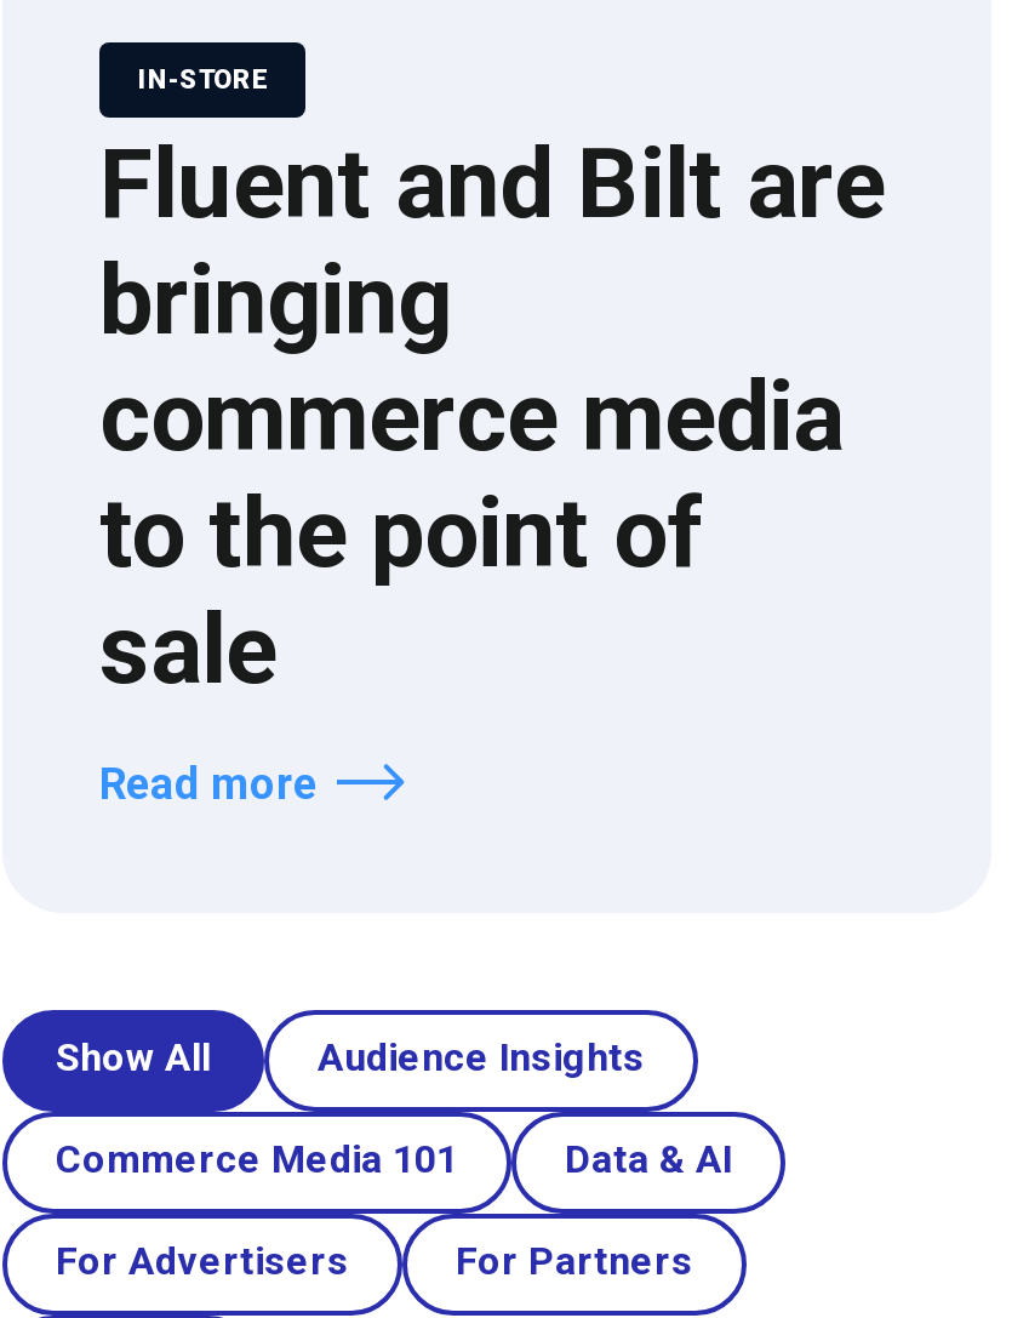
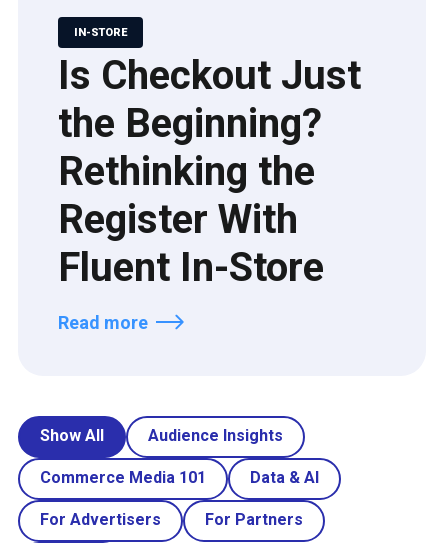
[99,127,885,707] Fluent and Bilt are | bringing | commerce media | to the point of | sale -> [58,52,361,291] Is Checkout Just | the Beginning? | Rethinking the | Register With | Fluent In-Store

